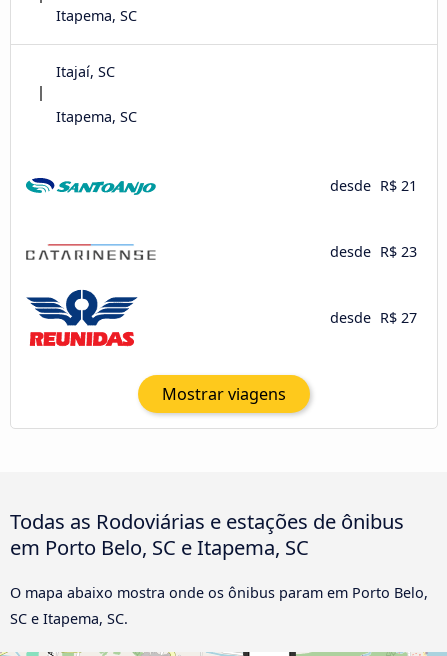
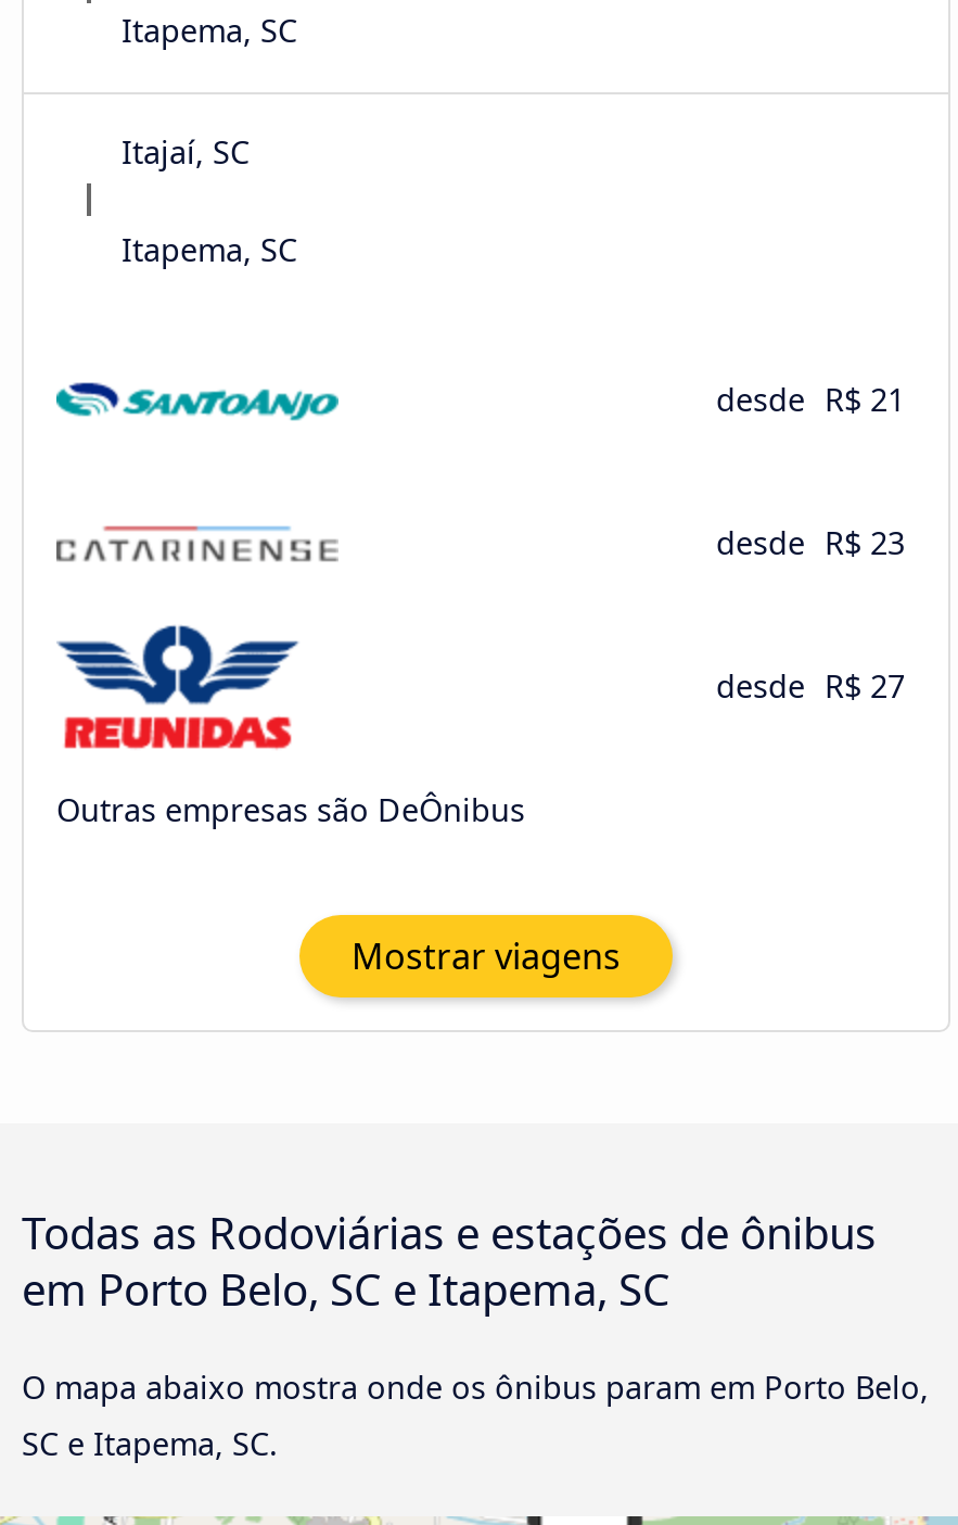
none -> [56,790,525,831] Outras empresas são DeÔnibus

